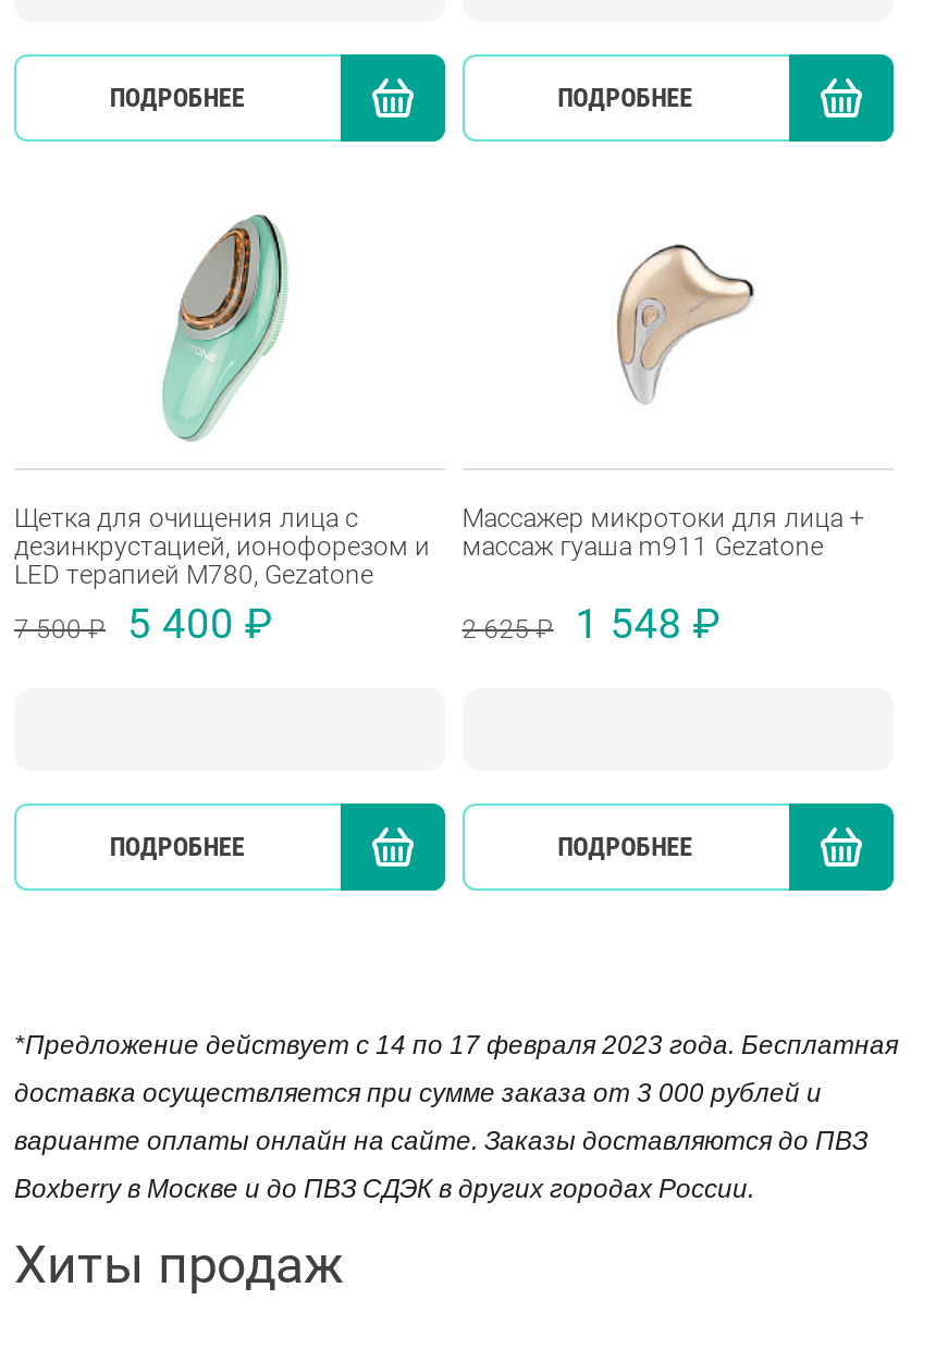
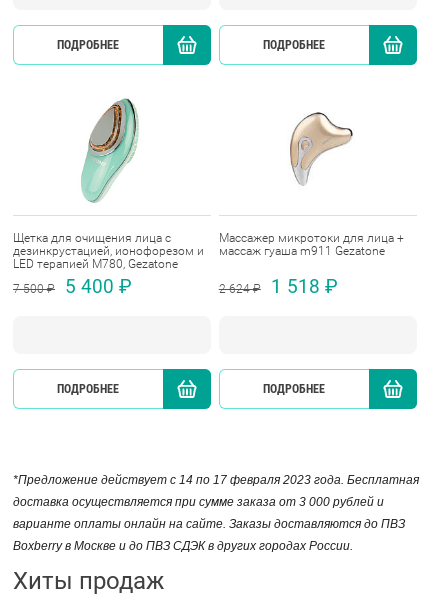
[575,601,721,649] 1 548 ₽ -> [271,276,338,298] 1 518 ₽
[462,614,554,645] 2 625 ₽ -> [219,282,261,296] 2 624 ₽

